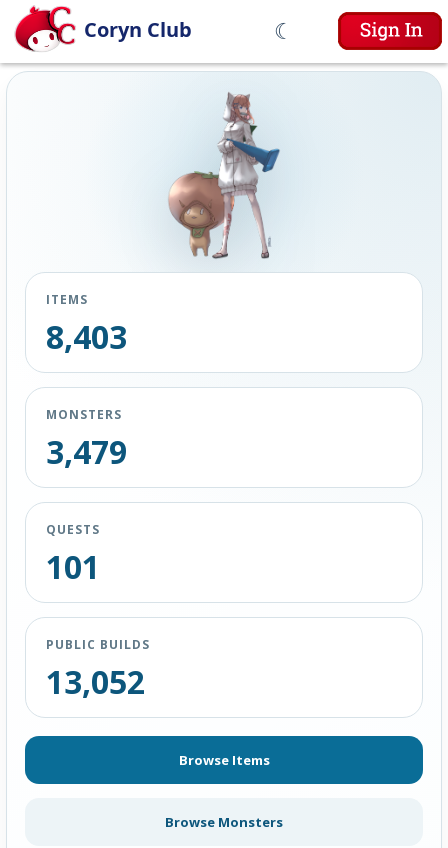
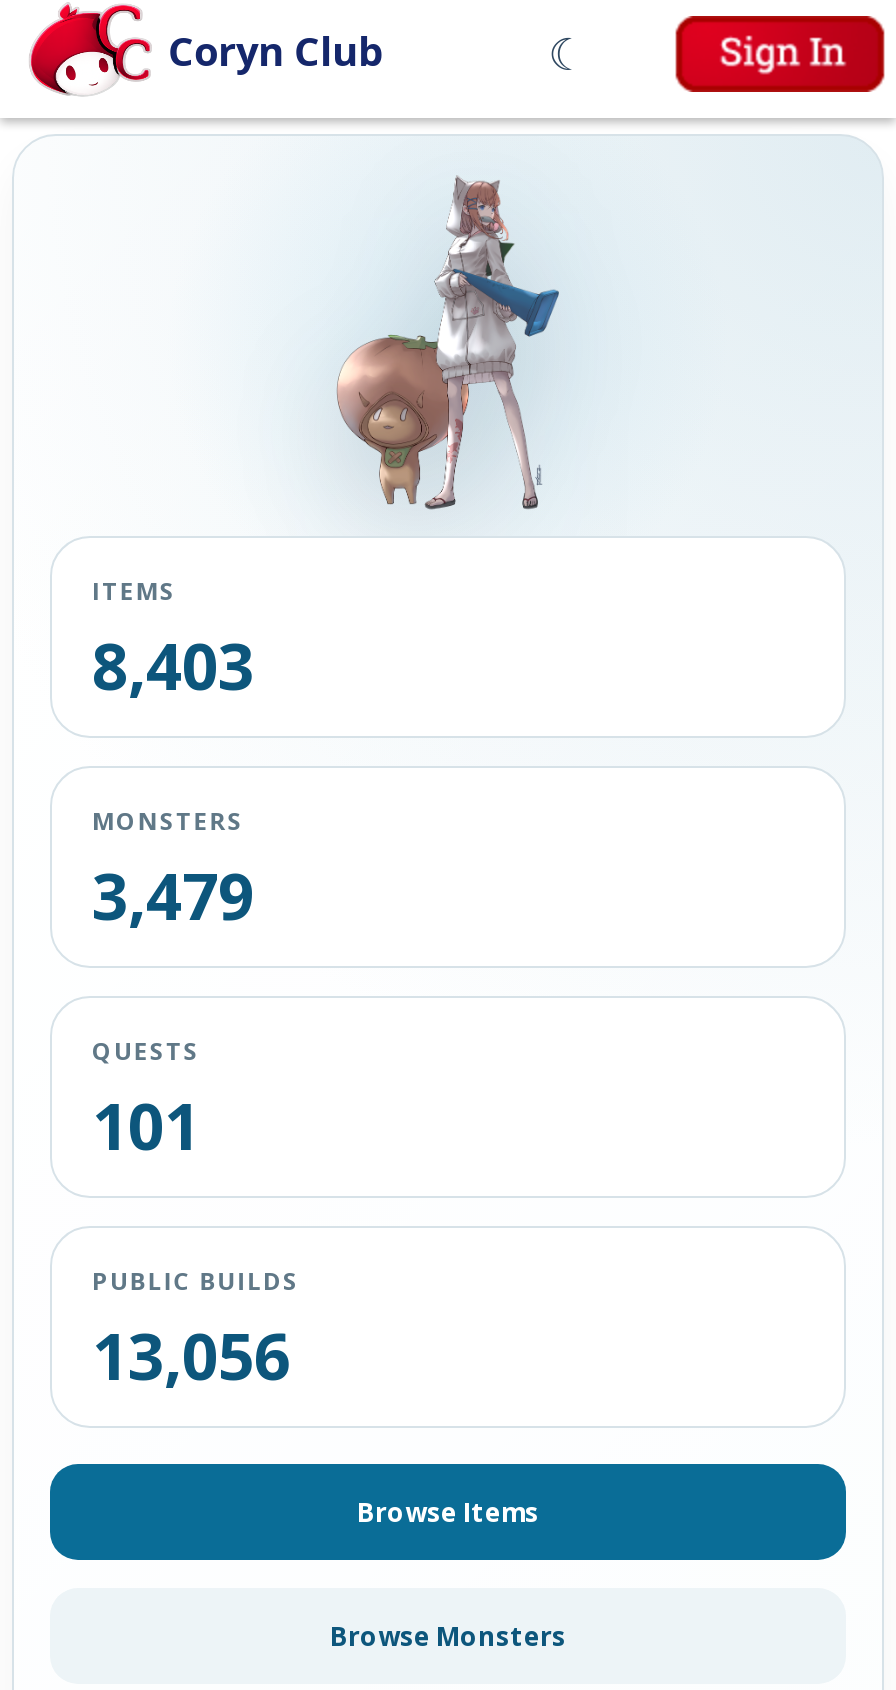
[46,660,145,703] 13,052 -> [92,1312,290,1398] 13,056

